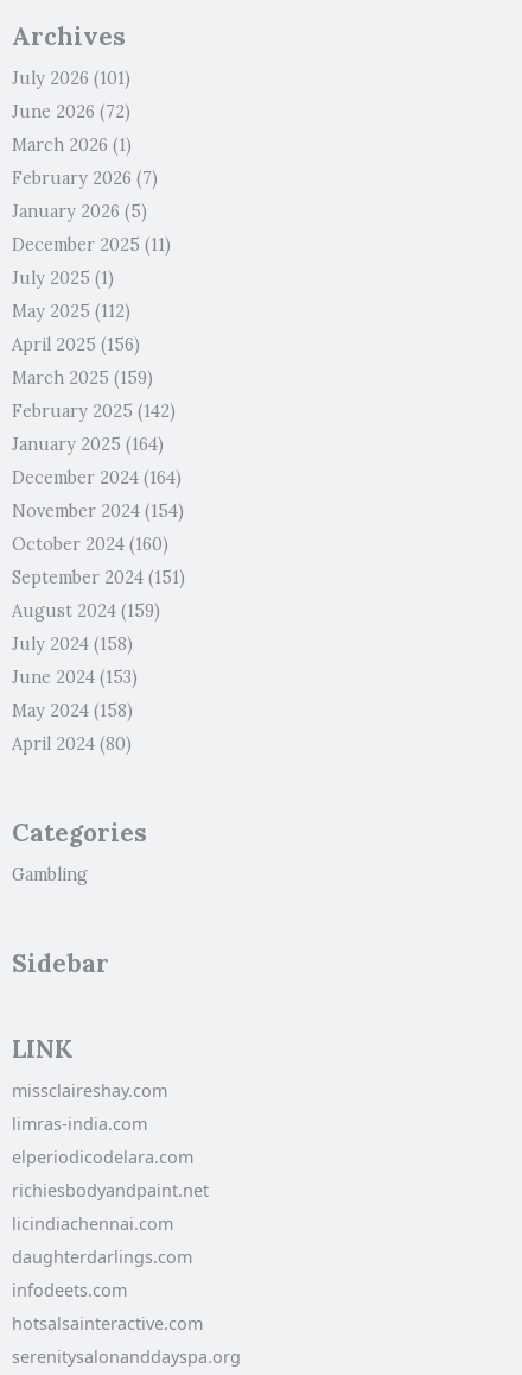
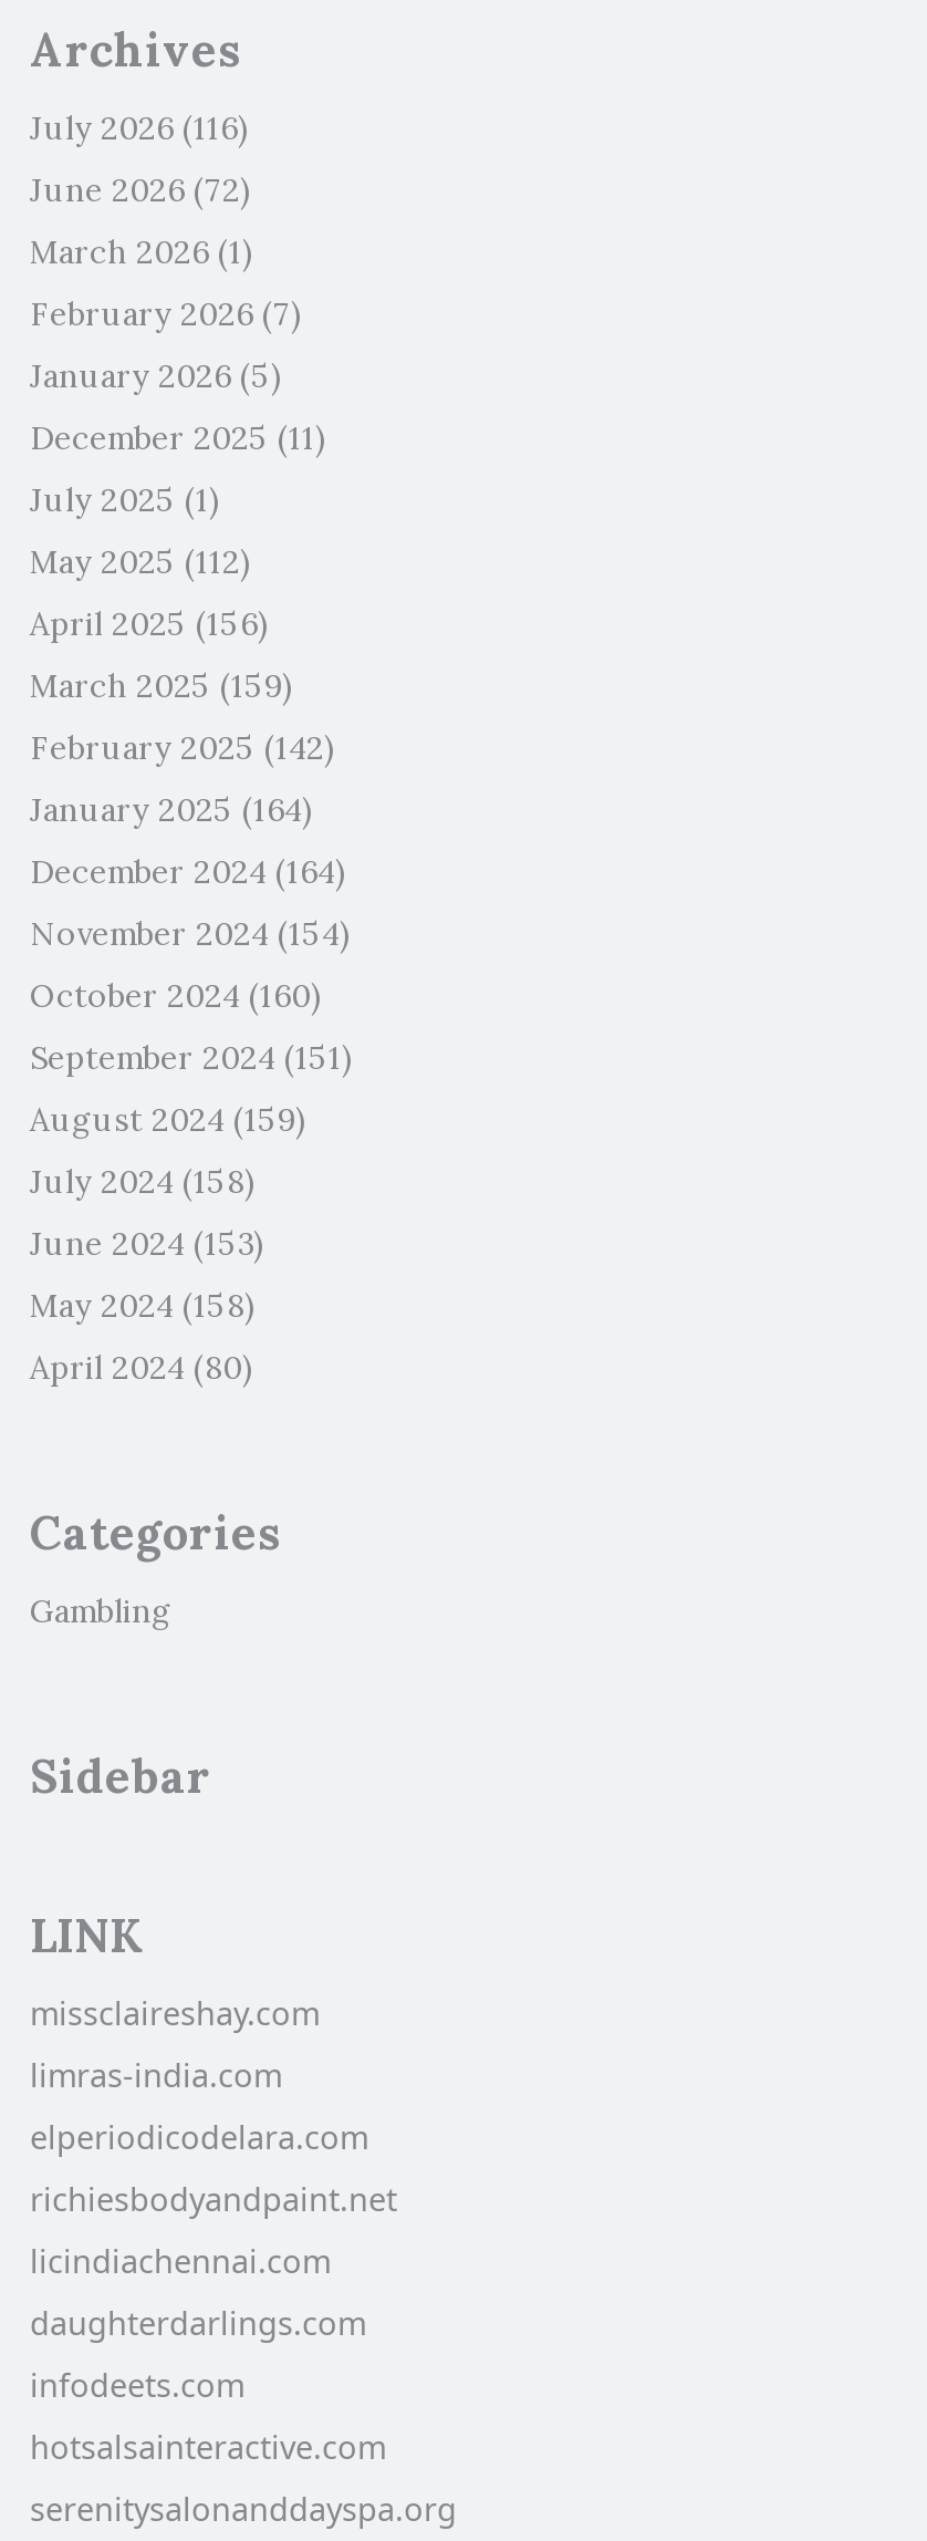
[12,68,130,89] July 2026 (101) -> [30,108,249,148] July 2026 (116)

